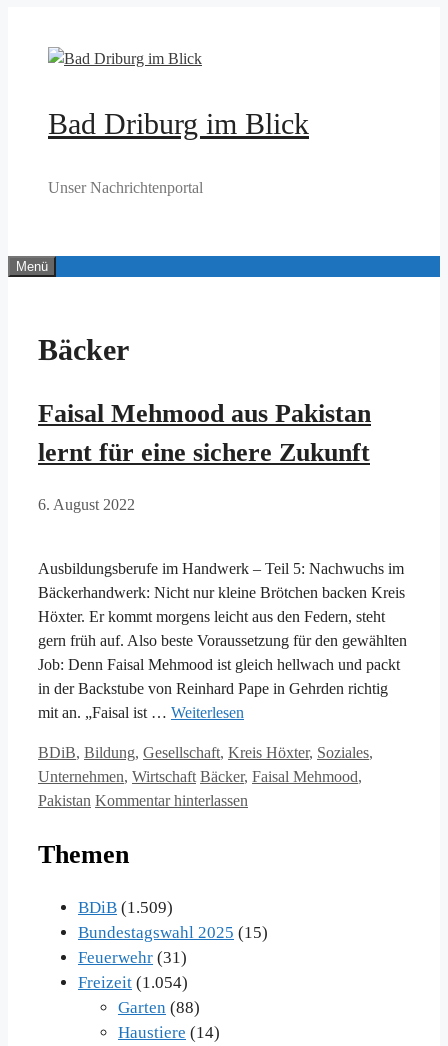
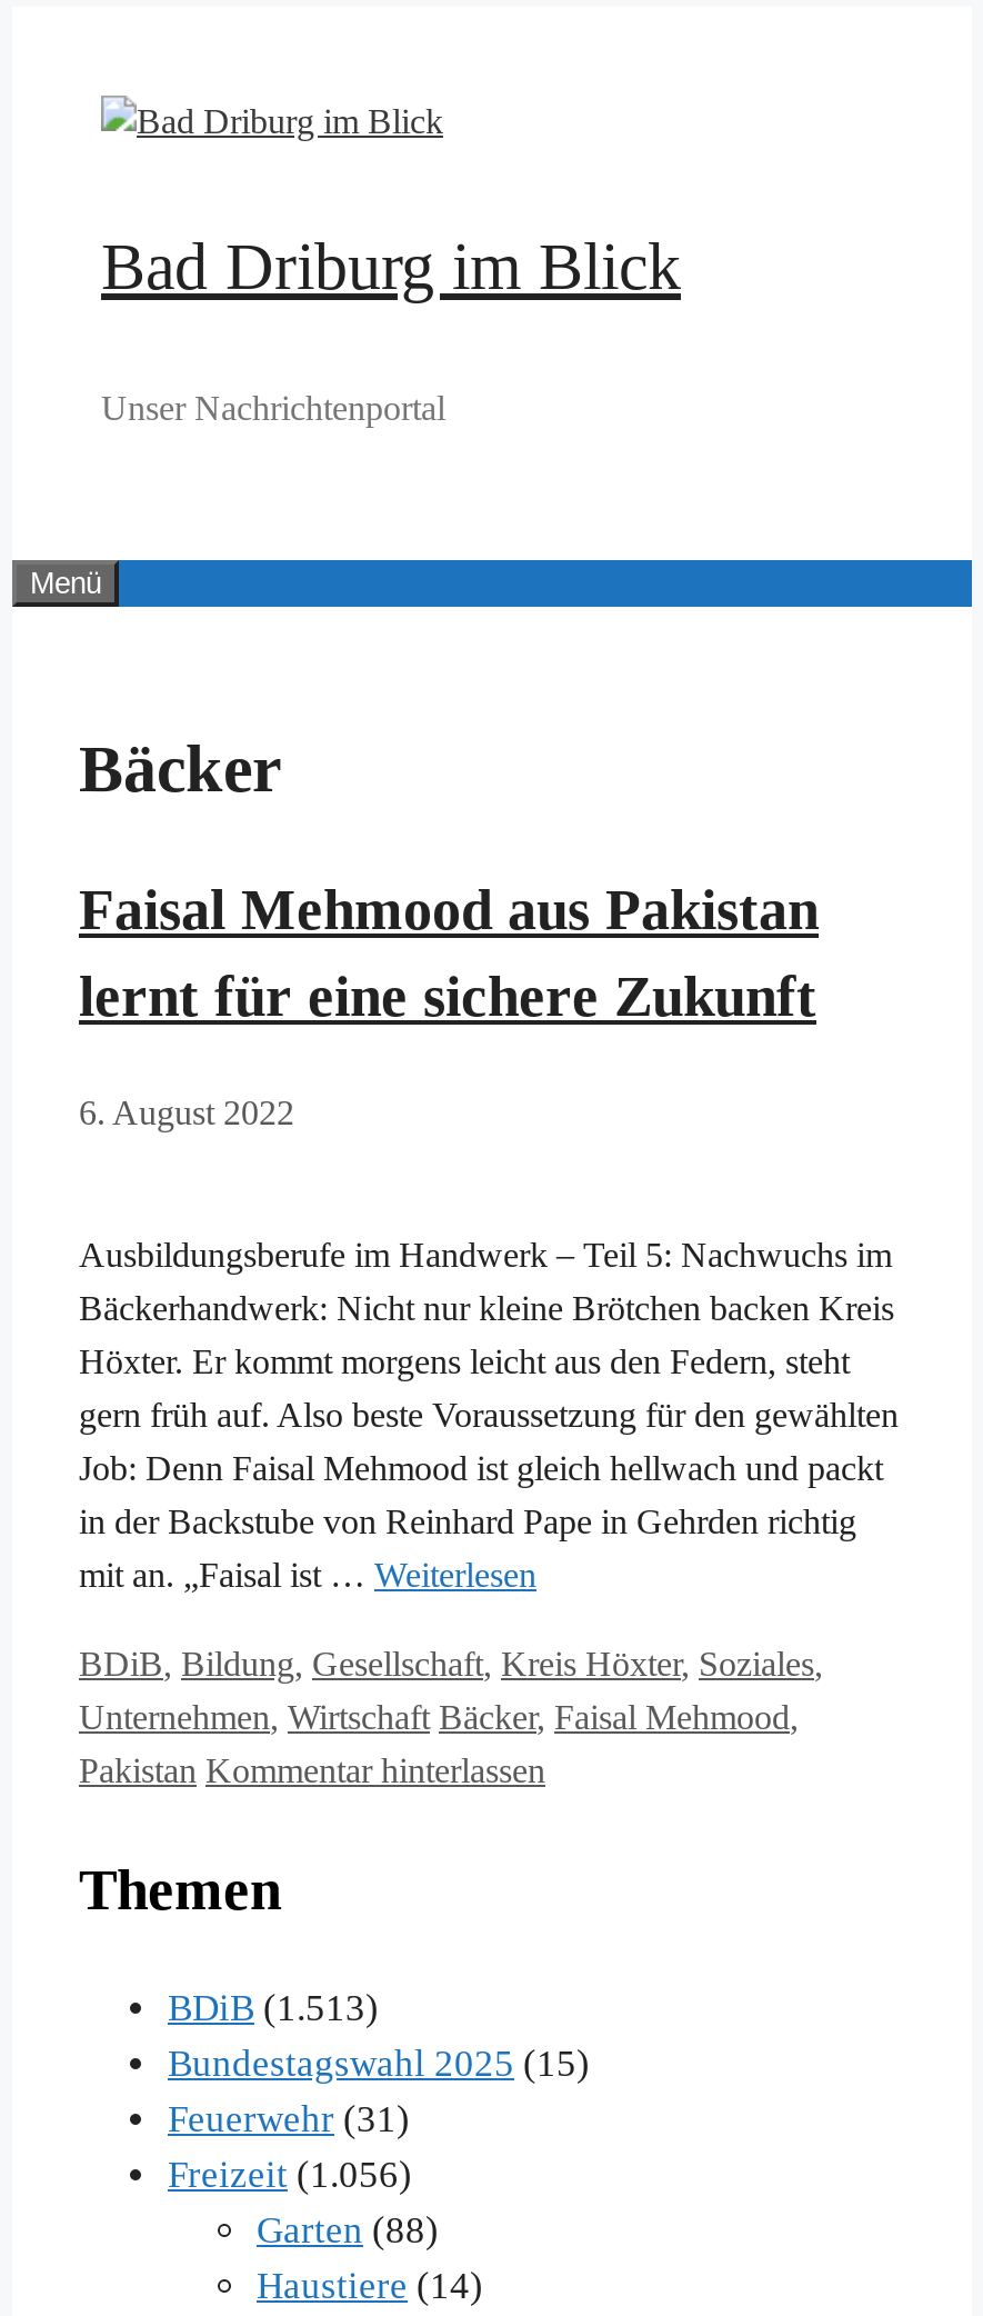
[78,898,173,917] BDiB (1.509) -> [168,1988,379,2030] BDiB (1.513)
[78,973,188,992] Freizeit (1.054) -> [168,2155,412,2197] Freizeit (1.056)

